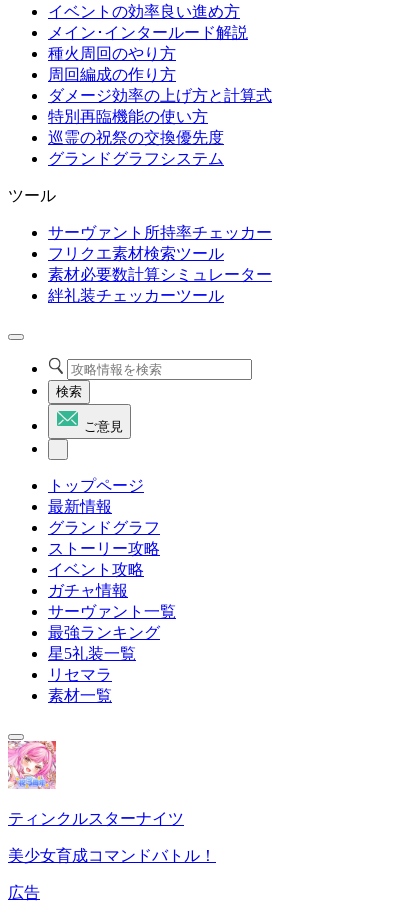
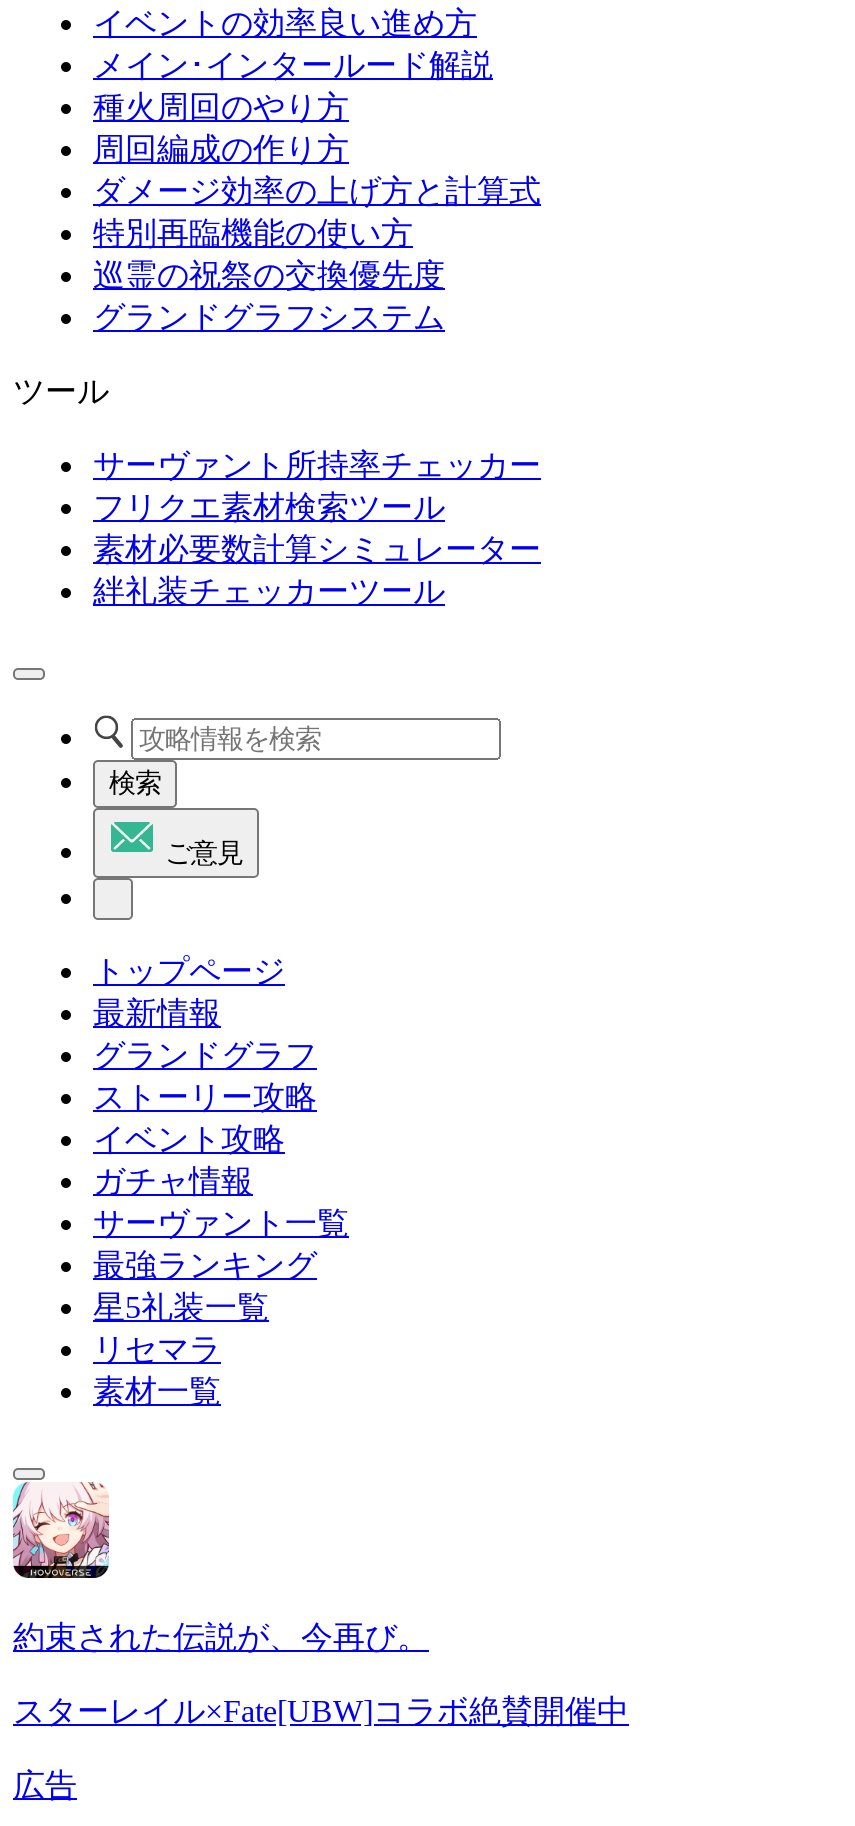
[7,740,184,827] [image] | ティンクルスターナイツ -> [11,1480,429,1654] [image] | 約束された伝説が、今再び。
[8,847,216,864] 美少女育成コマンドバトル！ -> [13,1694,629,1728] スターレイル×Fate[UBW]コラボ絶賛開催中

